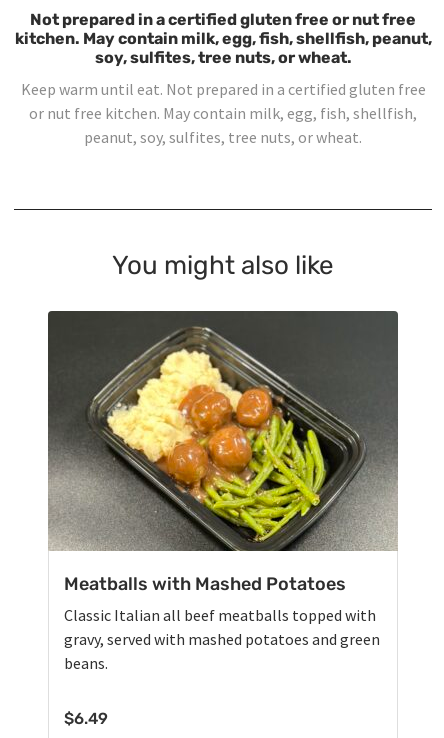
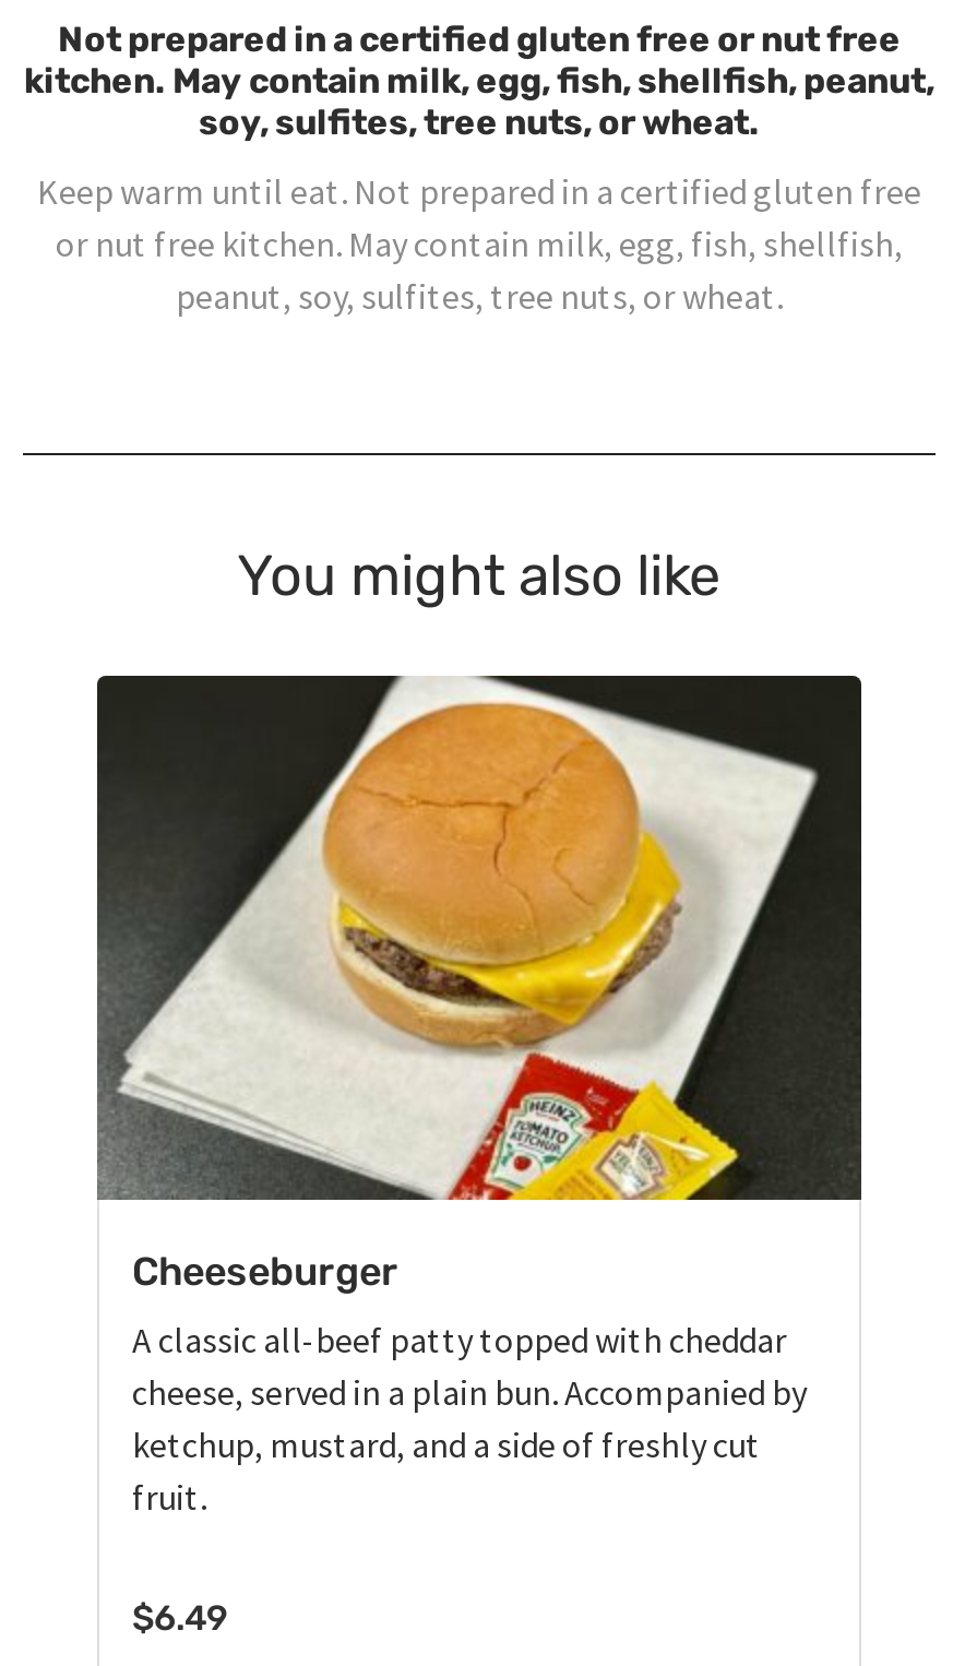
[48,310,398,595] [image] | Meatballs with Mashed Potatoes -> [99,676,861,1297] [image] | Cheeseburger
[64,605,380,673] Classic Italian all beef meatballs topped with | gravy, served with mashed potatoes and green | beans. -> [132,1319,807,1519] A classic all-beef patty topped with cheddar | cheese, served in a plain bun. Accompanied by | ketchup, mustard, and a side of freshly cut | fruit.

